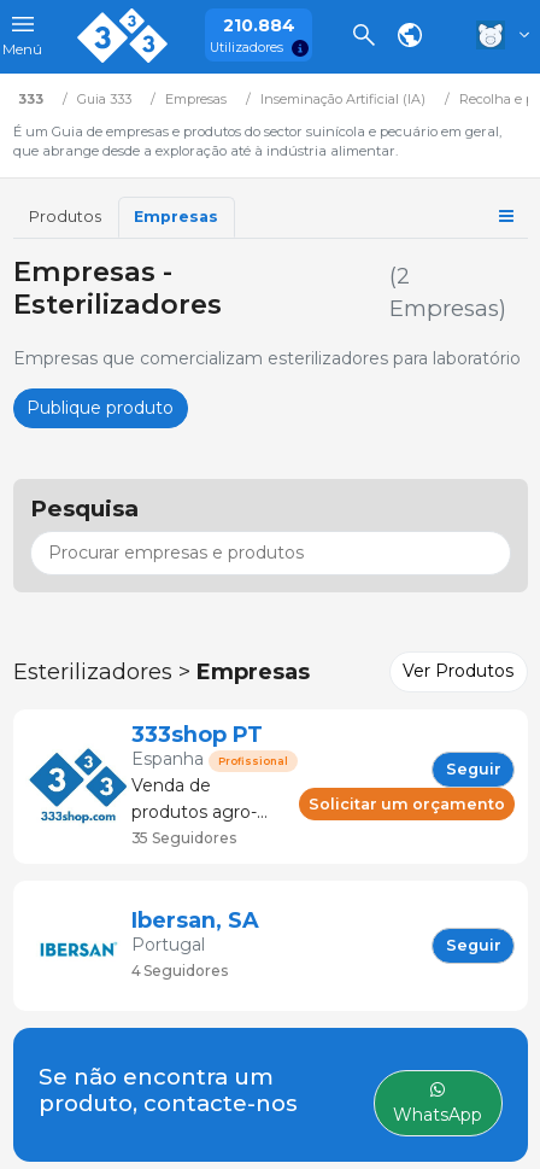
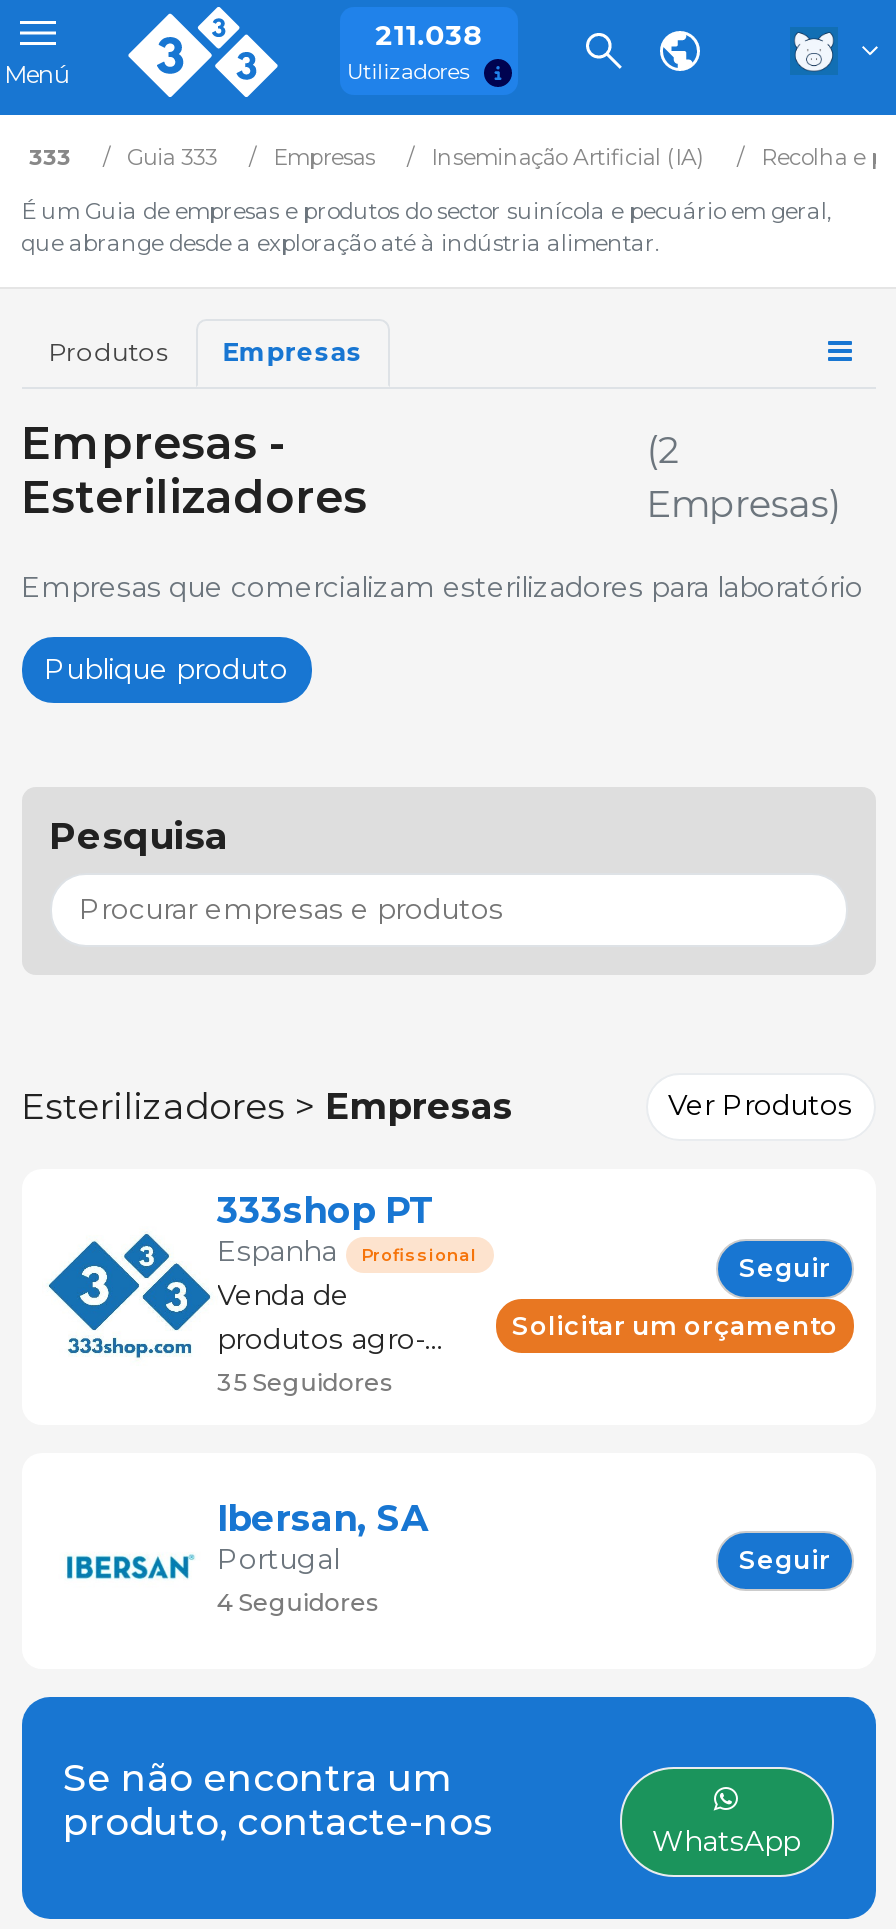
[223,14,295,36] 210.884 -> [375,16,483,52] 211.038

